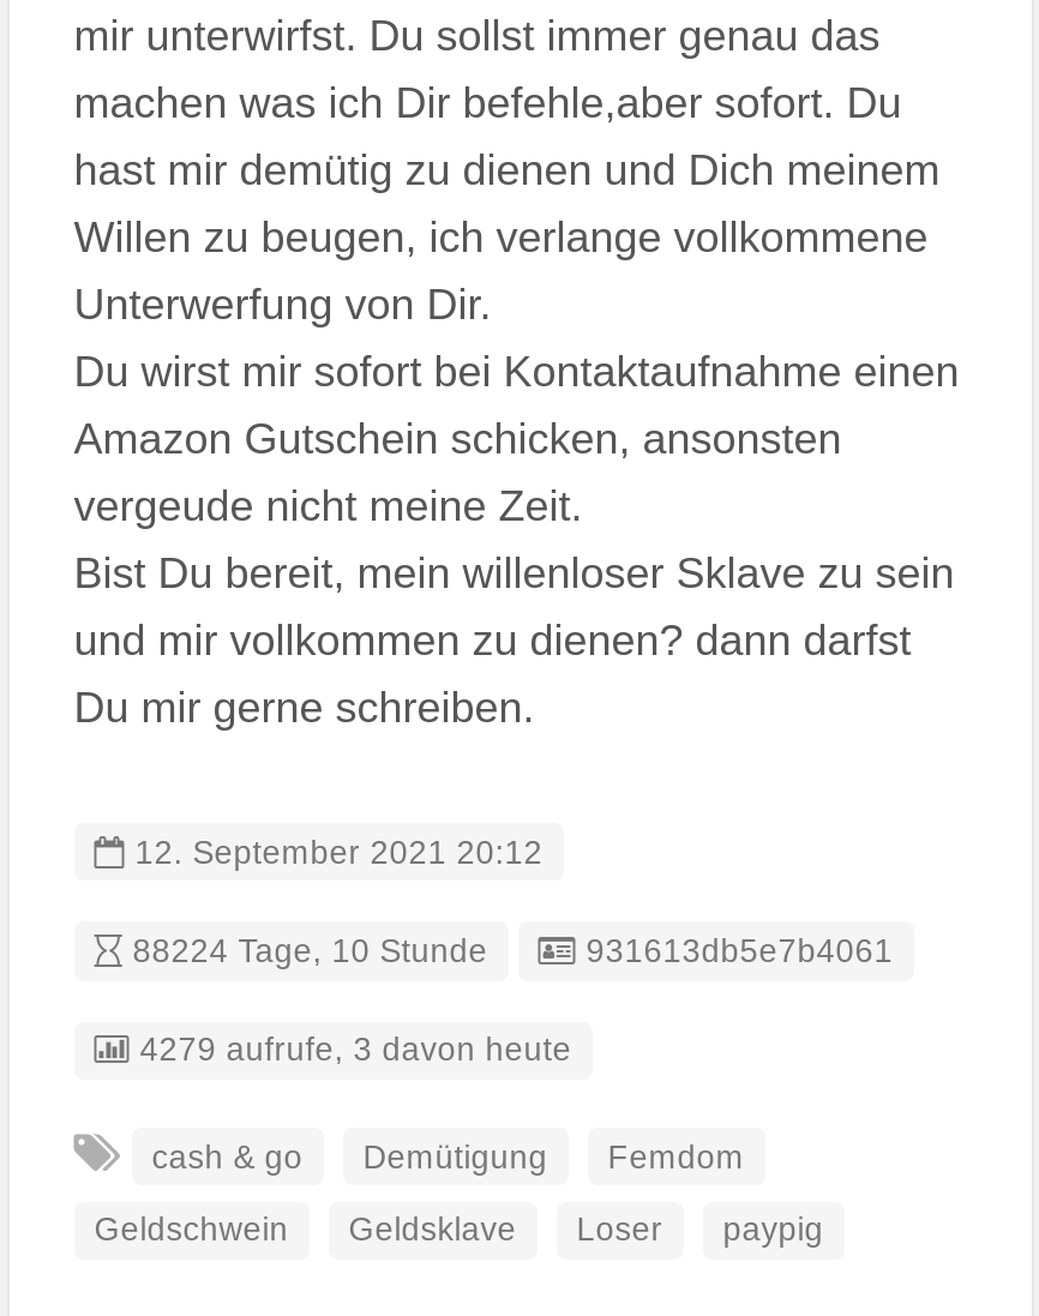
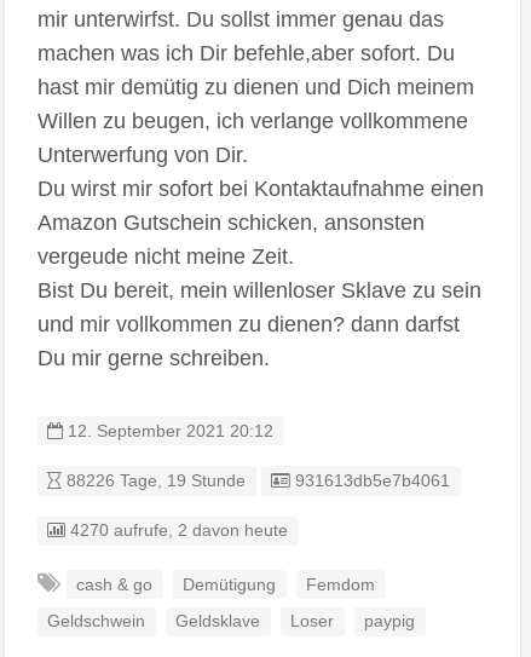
[123,933,488,969] 88224 Tage, 10 Stunde -> [62,472,246,490] 88226 Tage, 19 Stunde
[130,1032,572,1068] 4279 aufrufe, 3 davon heute -> [66,522,288,540] 4270 aufrufe, 2 davon heute

